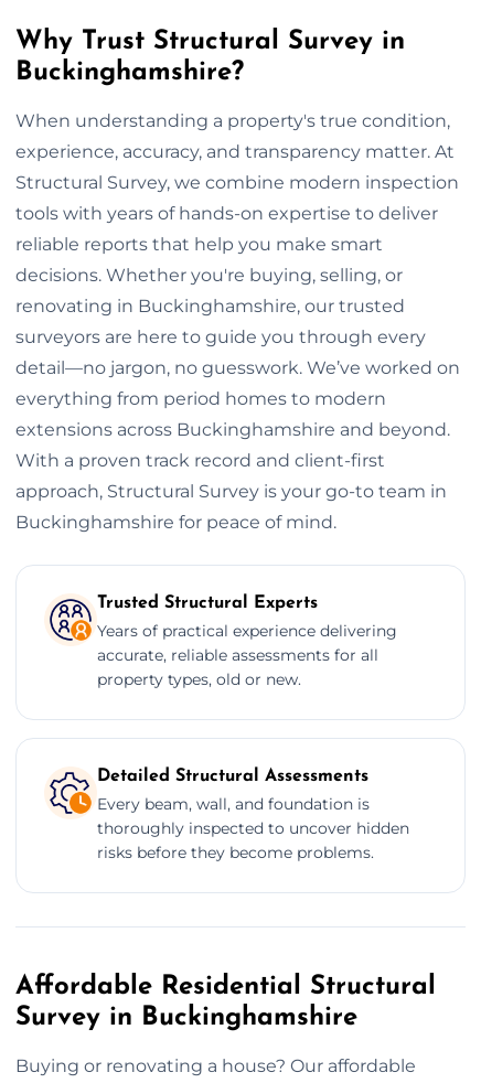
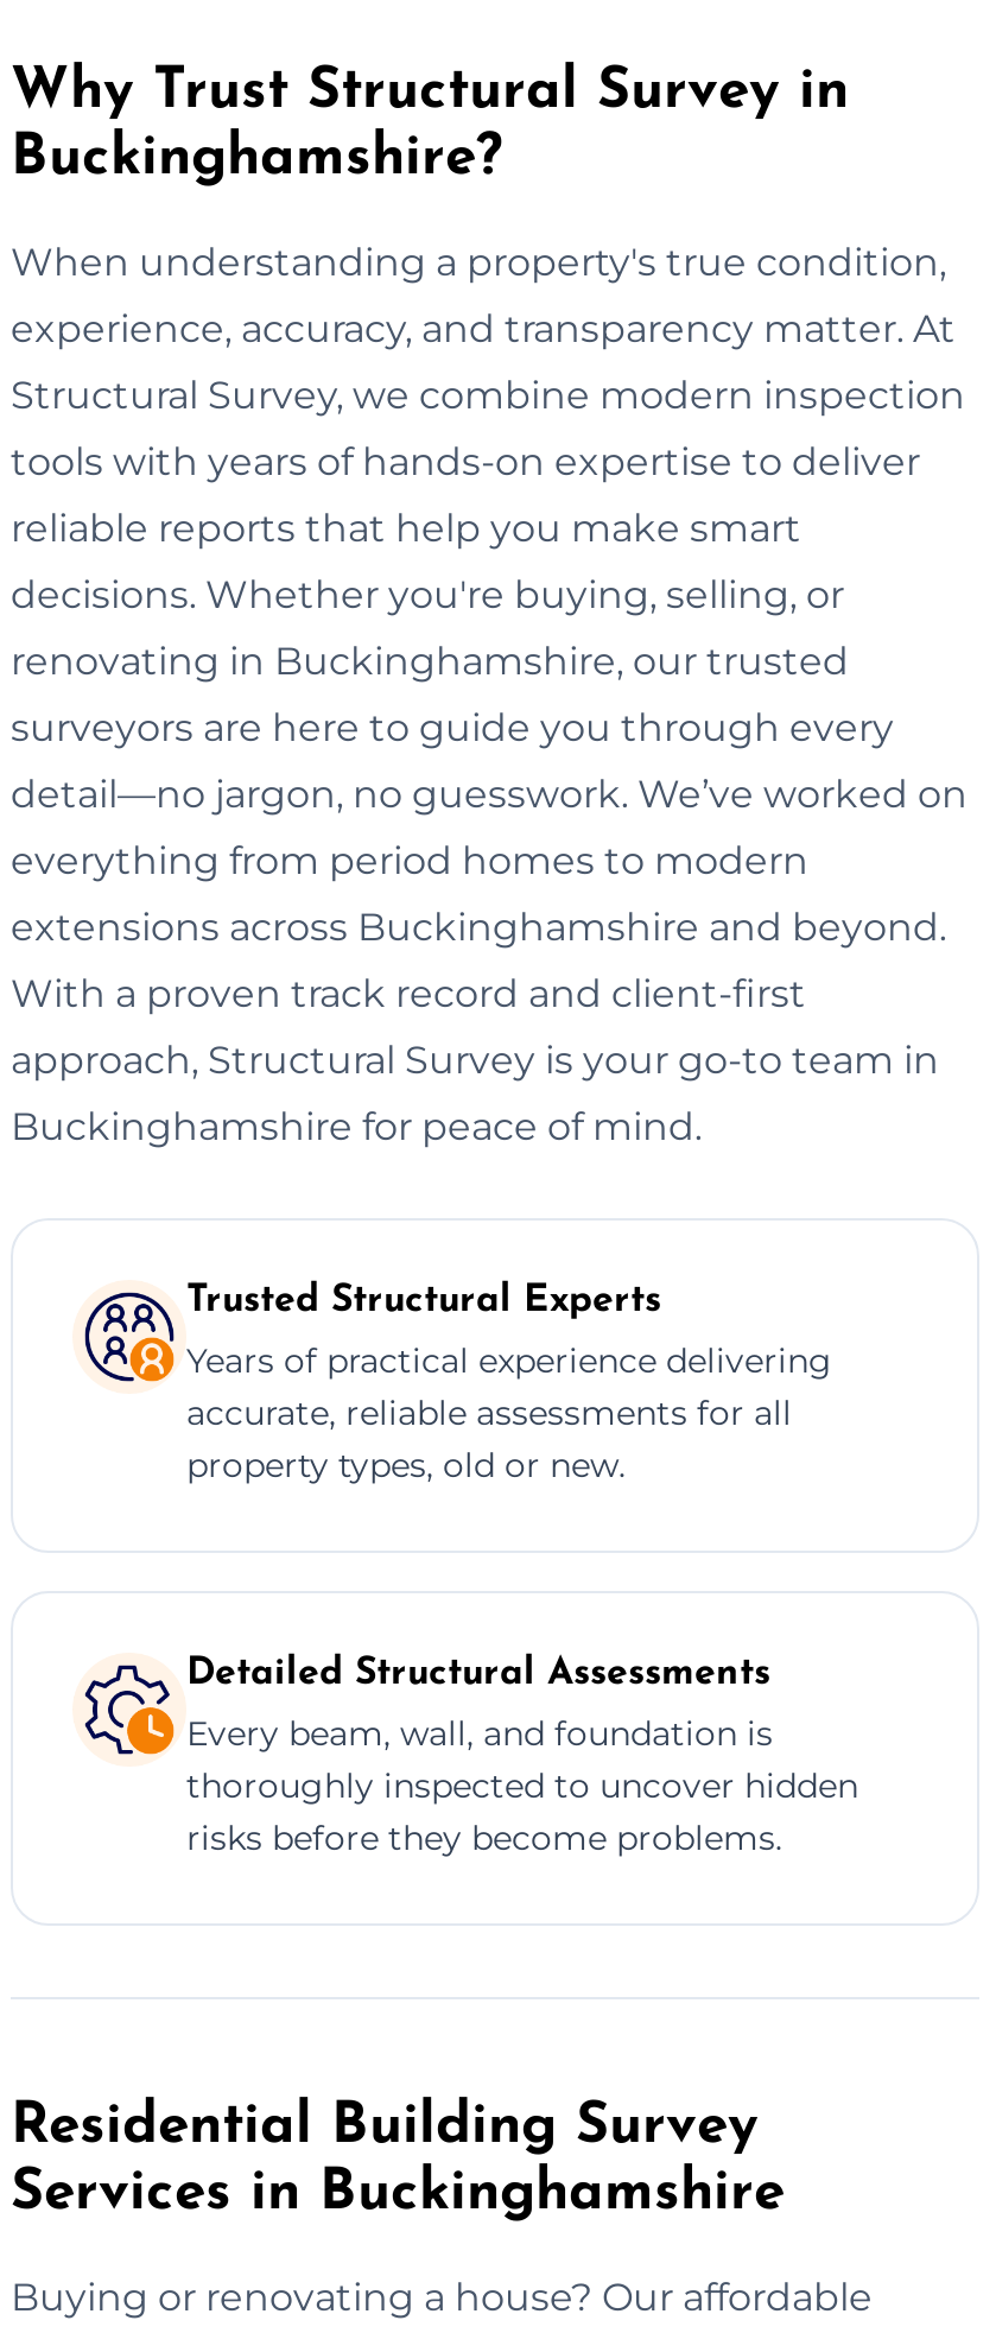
[15,973,436,1031] Affordable Residential Structural | Survey in Buckinghamshire -> [11,2098,785,2222] Residential Building Survey | Services in Buckinghamshire

